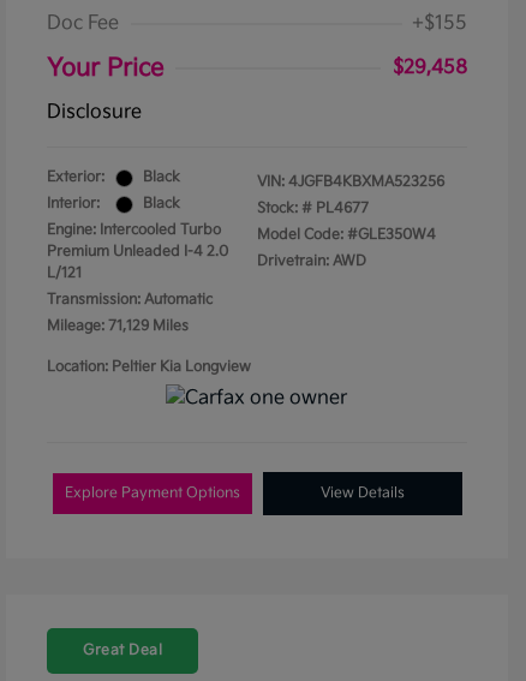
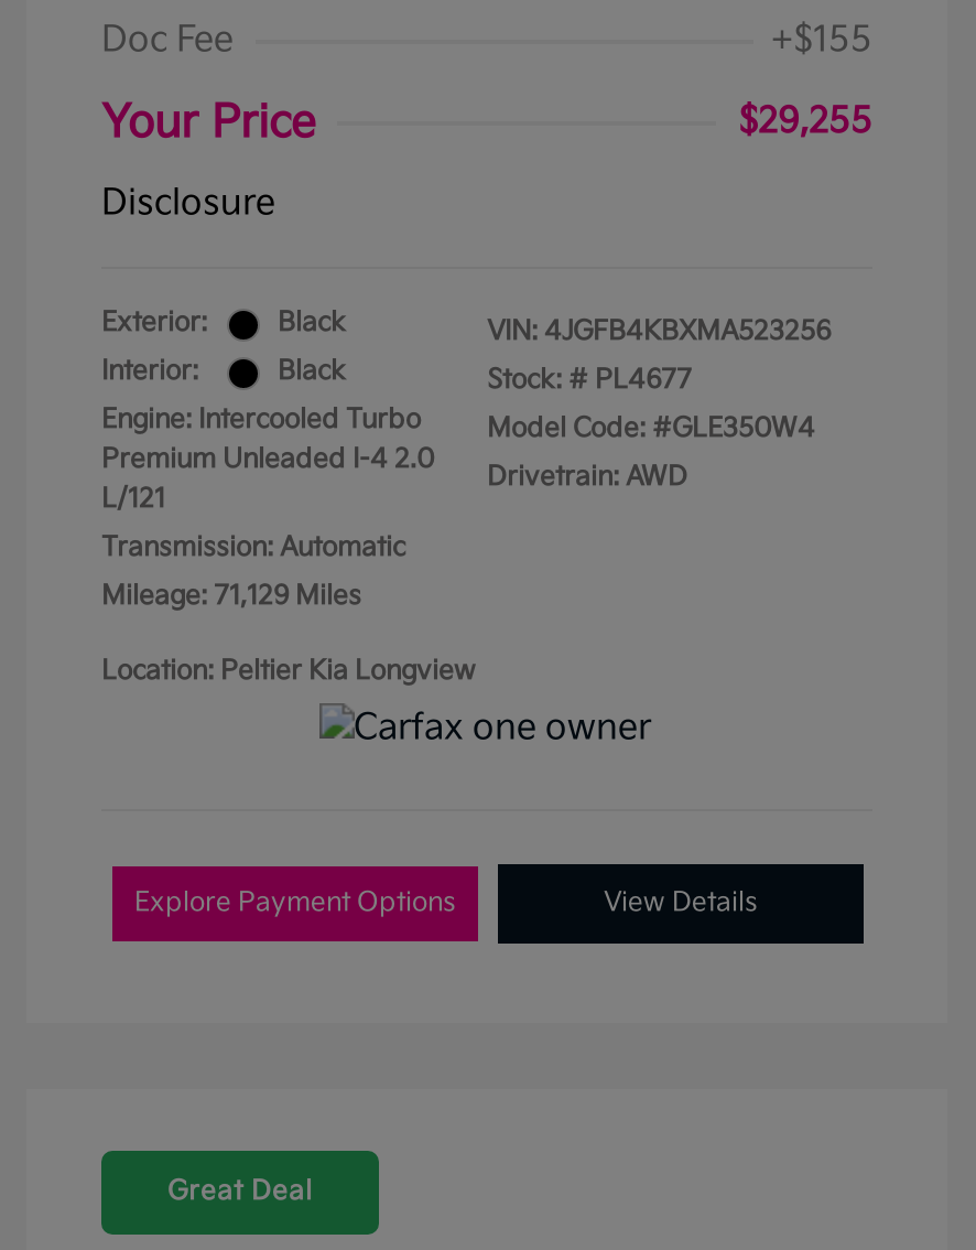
[393,57,467,79] $29,458 -> [738,102,872,144] $29,255

